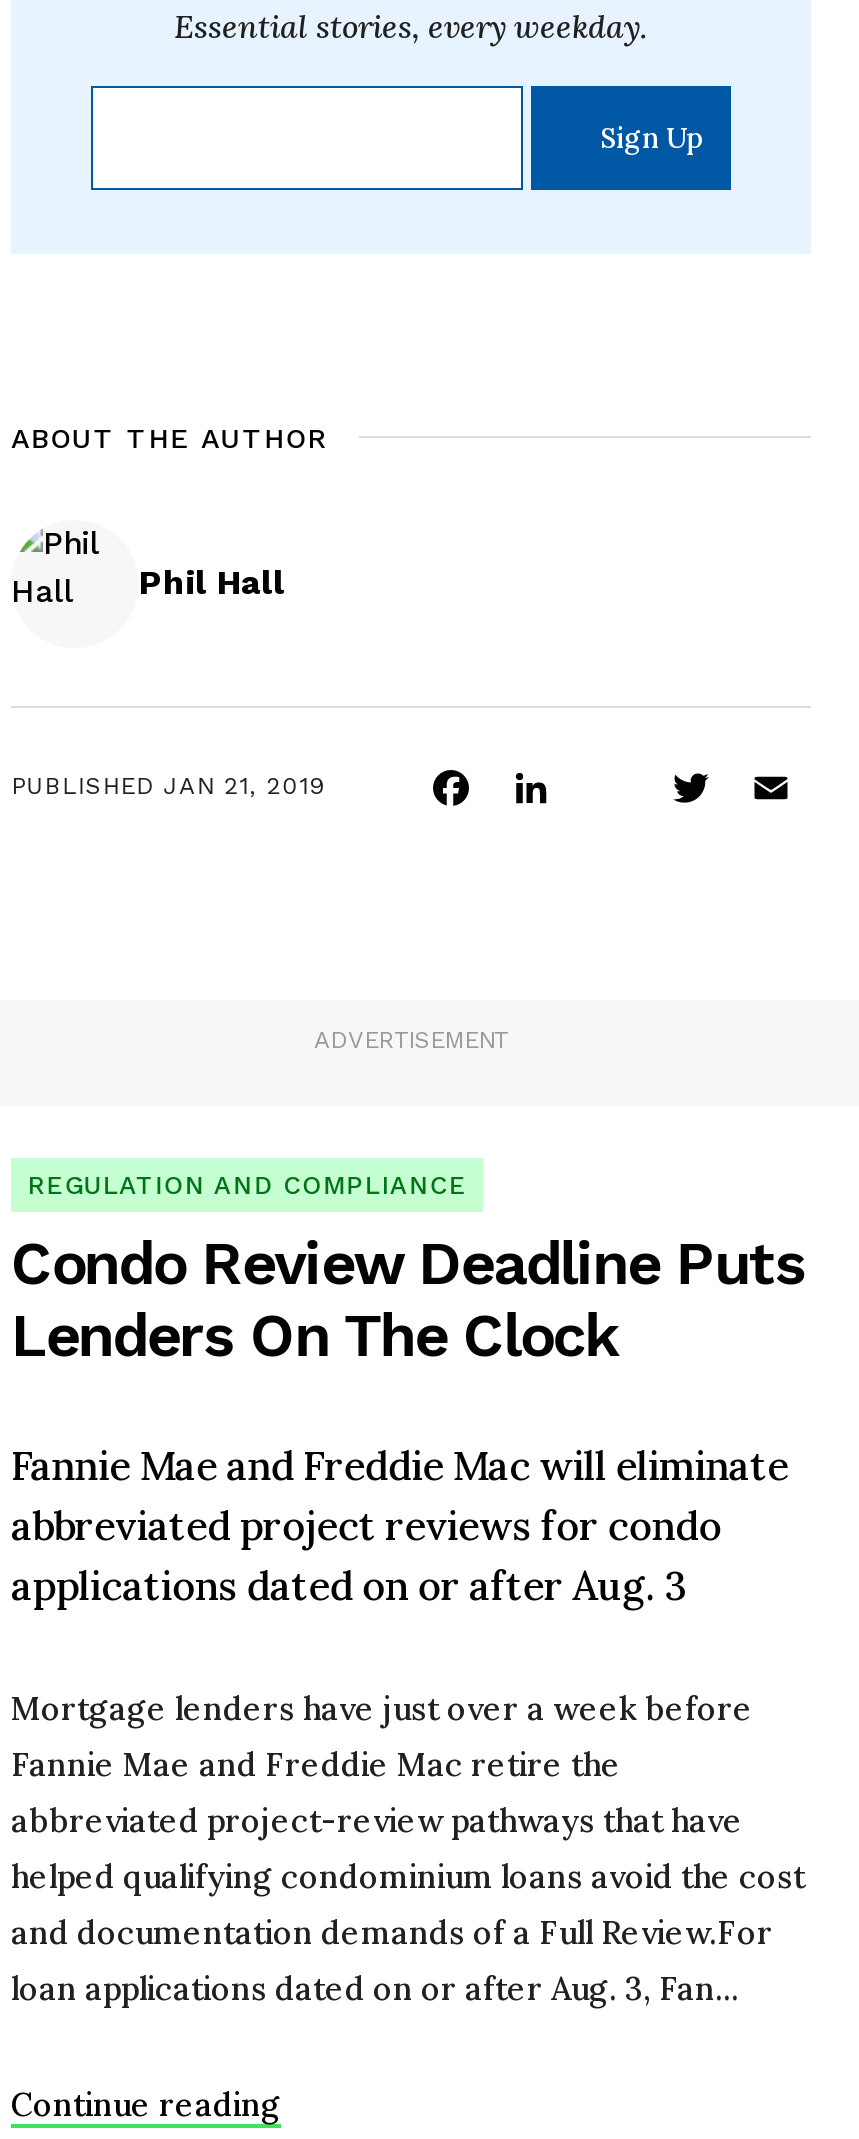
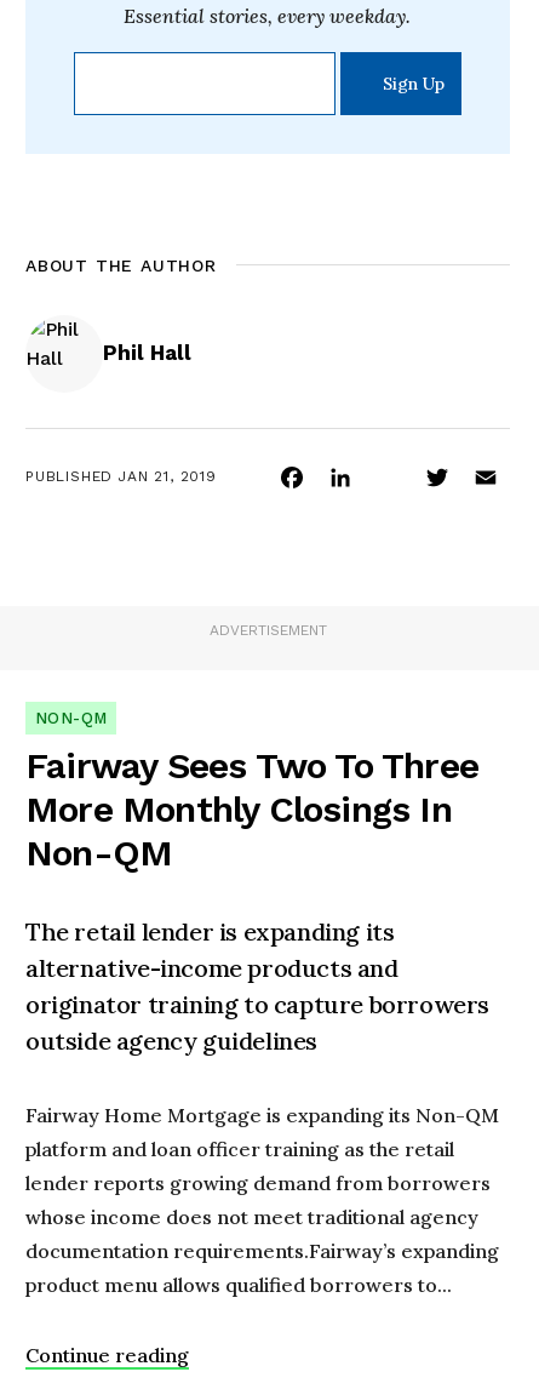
[11,1170,805,1370] REGULATION AND COMPLIANCE | Condo Review Deadline Puts | Lenders On The Clock -> [25,709,478,874] NON-QM | Fairway Sees Two To Three | More Monthly Closings In | Non-QM
[11,1440,788,1610] Fannie Mae and Freddie Mac will eliminate | abbreviated project reviews for condo | applications dated on or after Aug. 3 -> [25,916,489,1055] The retail lender is expanding its | alternative-income products and | originator training to capture borrowers | outside agency guidelines
[11,1688,805,2008] Mortgage lenders have just over a week before | Fannie Mae and Freddie Mac retire the | abbreviated project-review pathways that have | helped qualifying condominium loans avoid the cost | and documentation demands of a Full Review.For | loan applications dated on or after Aug. 3, Fan... -> [25,1103,499,1297] Fairway Home Mortgage is expanding its Non-QM | platform and loan officer training as the retail | lender reports growing demand from borrowers | whose income does not meet traditional agency | documentation requirements.Fairway’s expanding | product menu allows qualified borrowers to...

